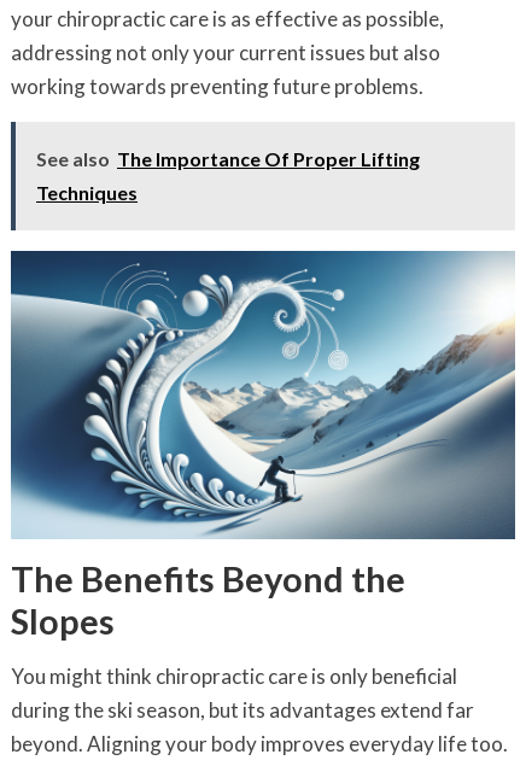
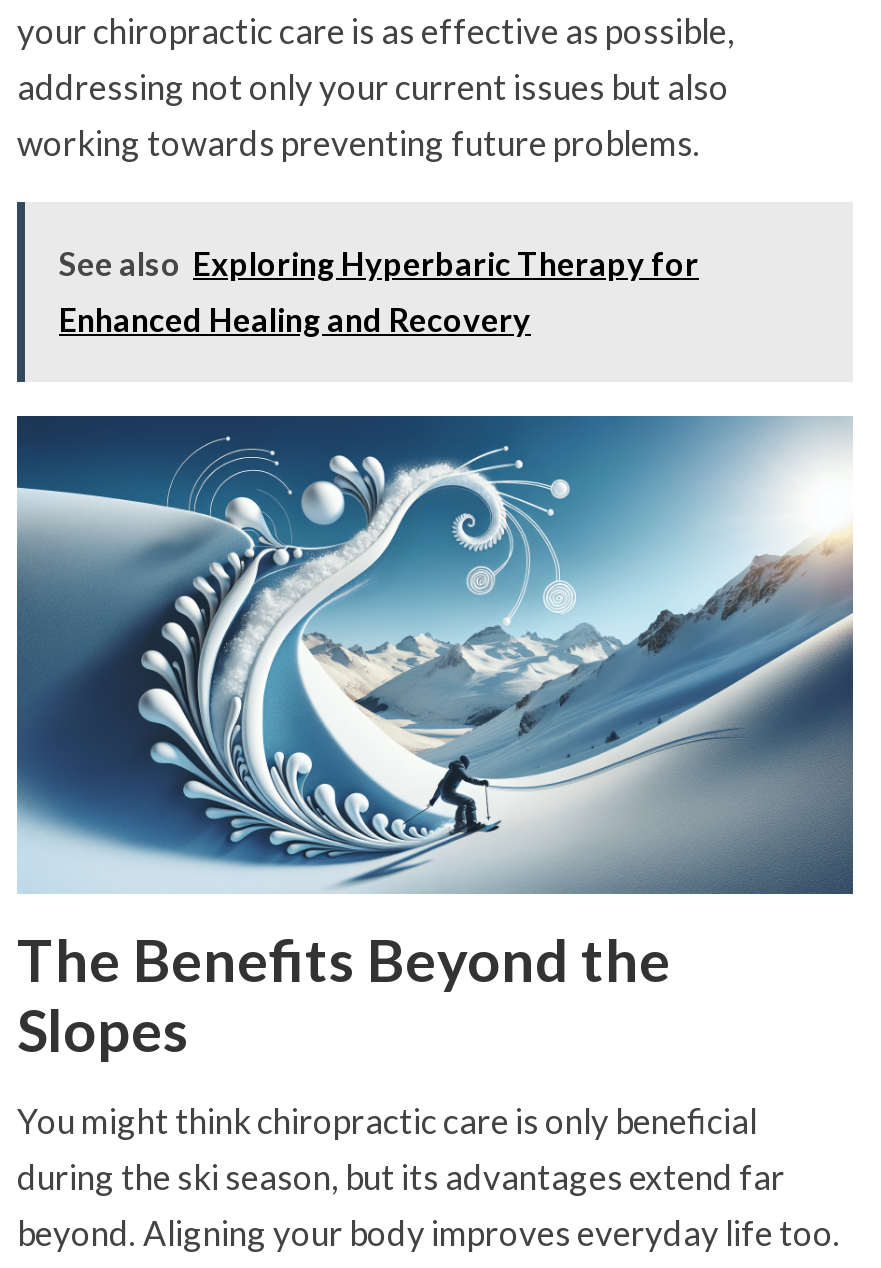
[36,147,420,170] See also The Importance Of Proper Lifting -> [59,244,699,282] See also Exploring Hyperbaric Therapy for
[36,181,138,204] Techniques -> [59,300,531,338] Enhanced Healing and Recovery

